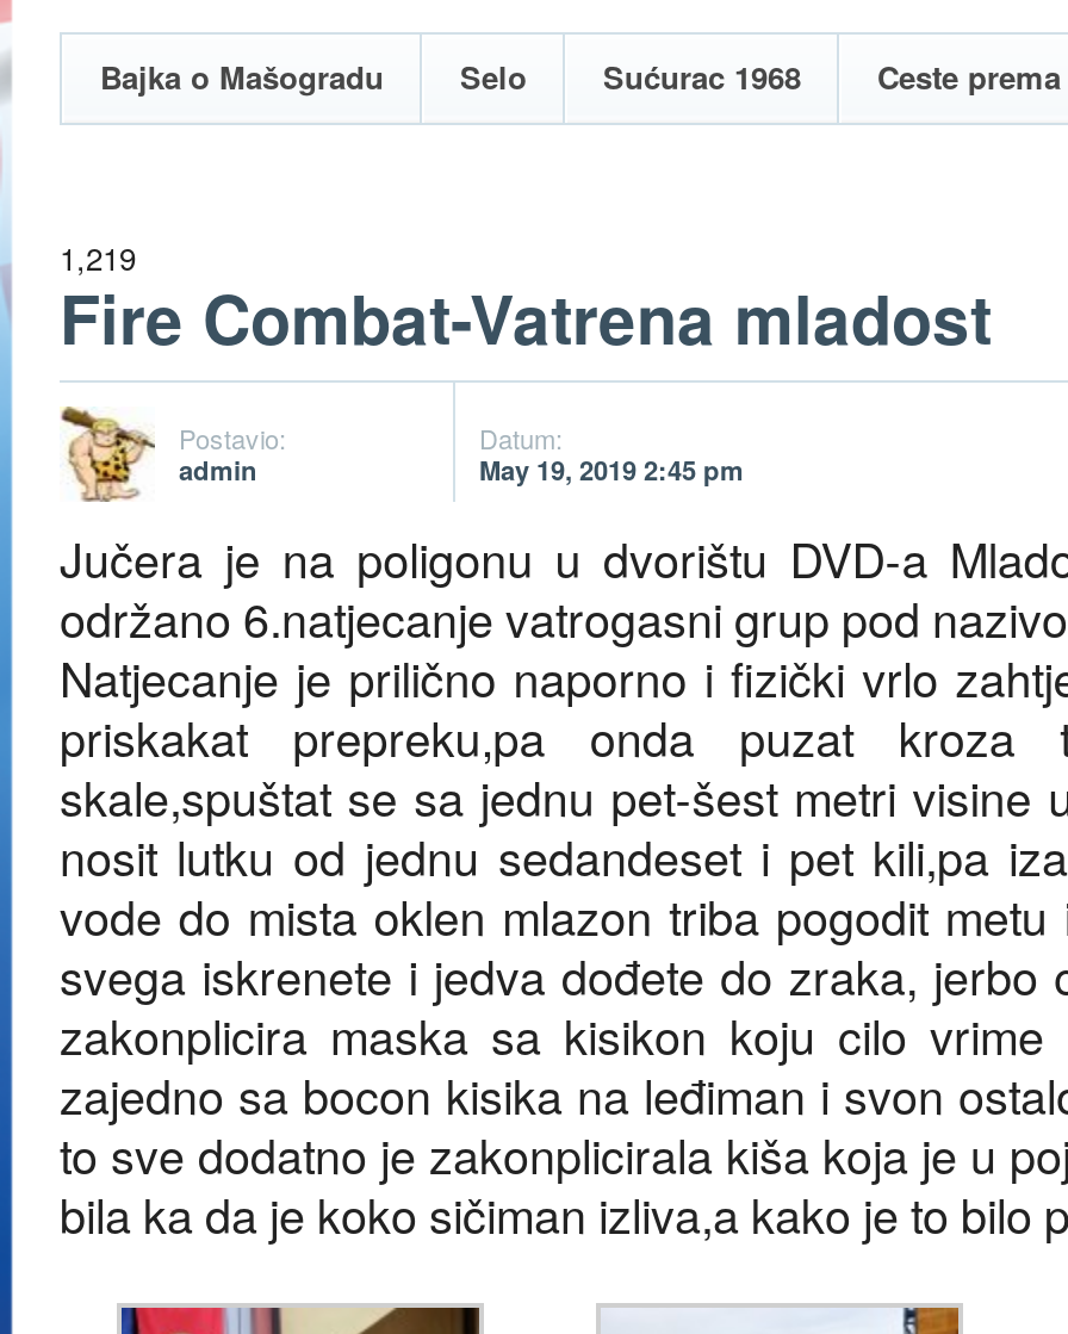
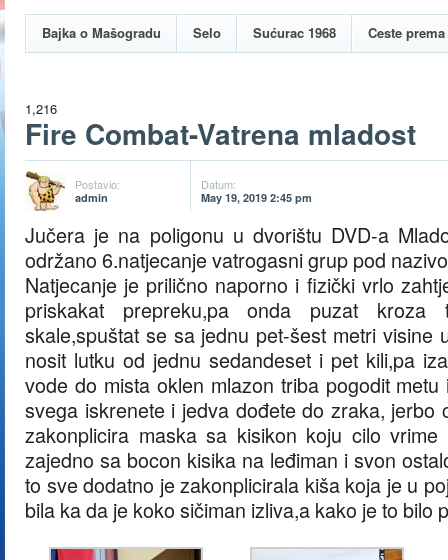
[60,235,136,280] 1,219 -> [25,99,57,118] 1,216

